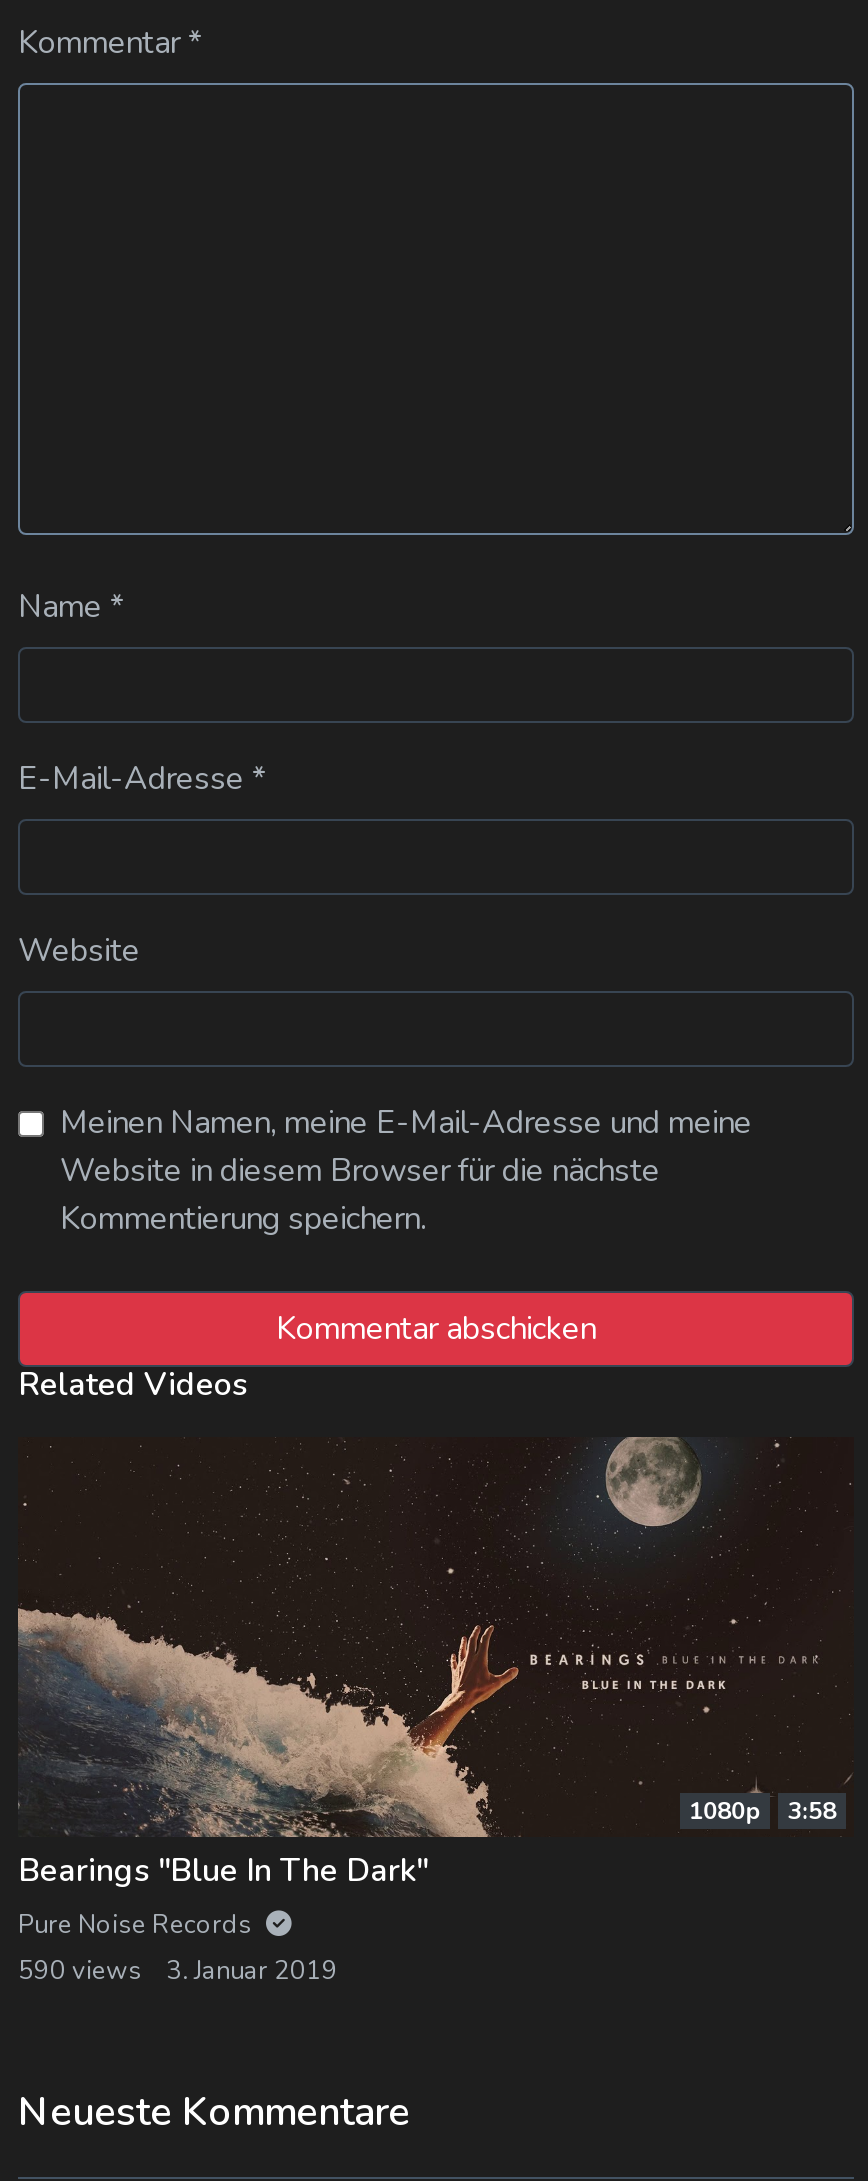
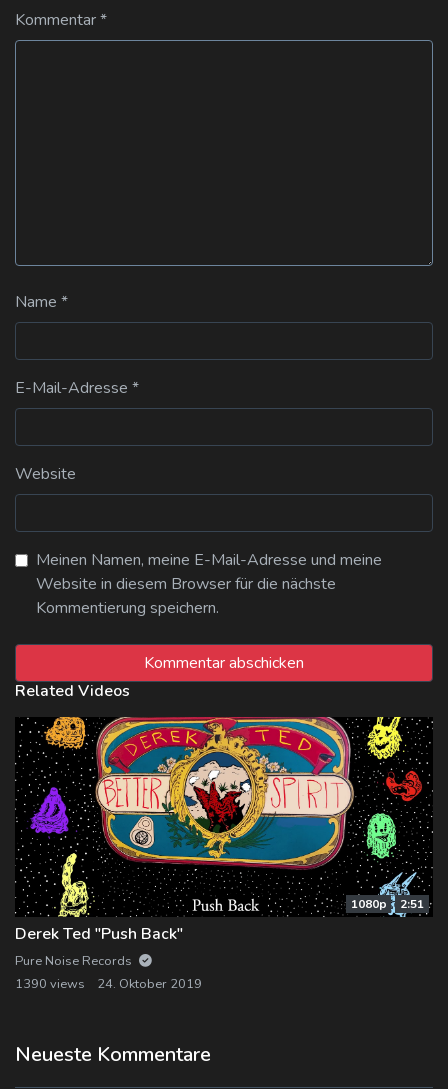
[16,1435,852,1839] [image] | 1080p 3:58 -> [15,716,433,917] [image] | 1080p 2:51
[18,1849,428,1893] Bearings "Blue In The Dark" -> [15,923,183,945] Derek Ted "Push Back"
[18,1953,338,1989] 590 views | 3. Januar 2019 -> [15,975,202,993] 1390 views | 24. Oktober 2019

